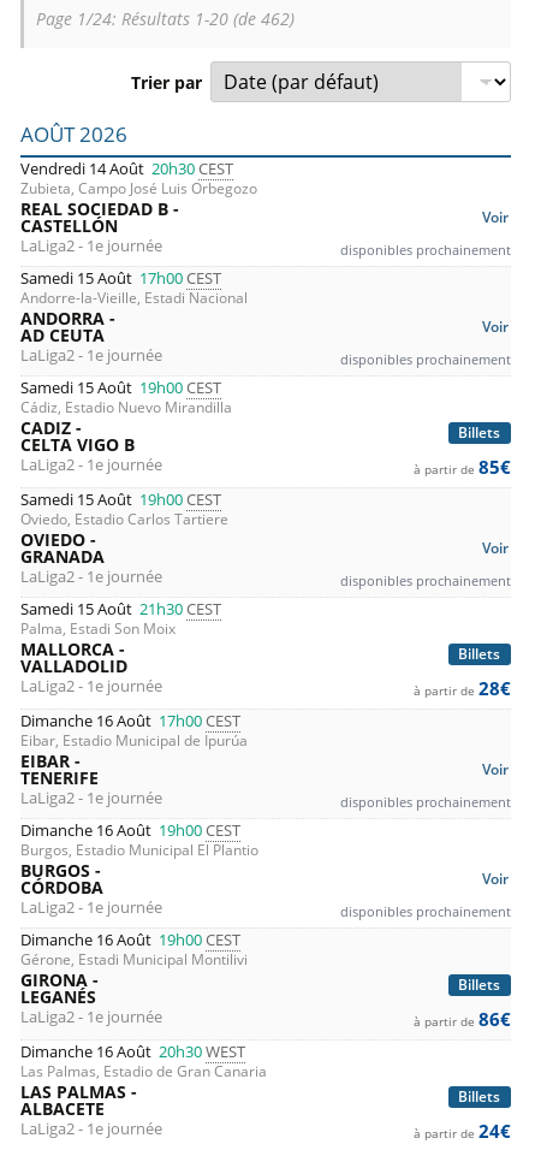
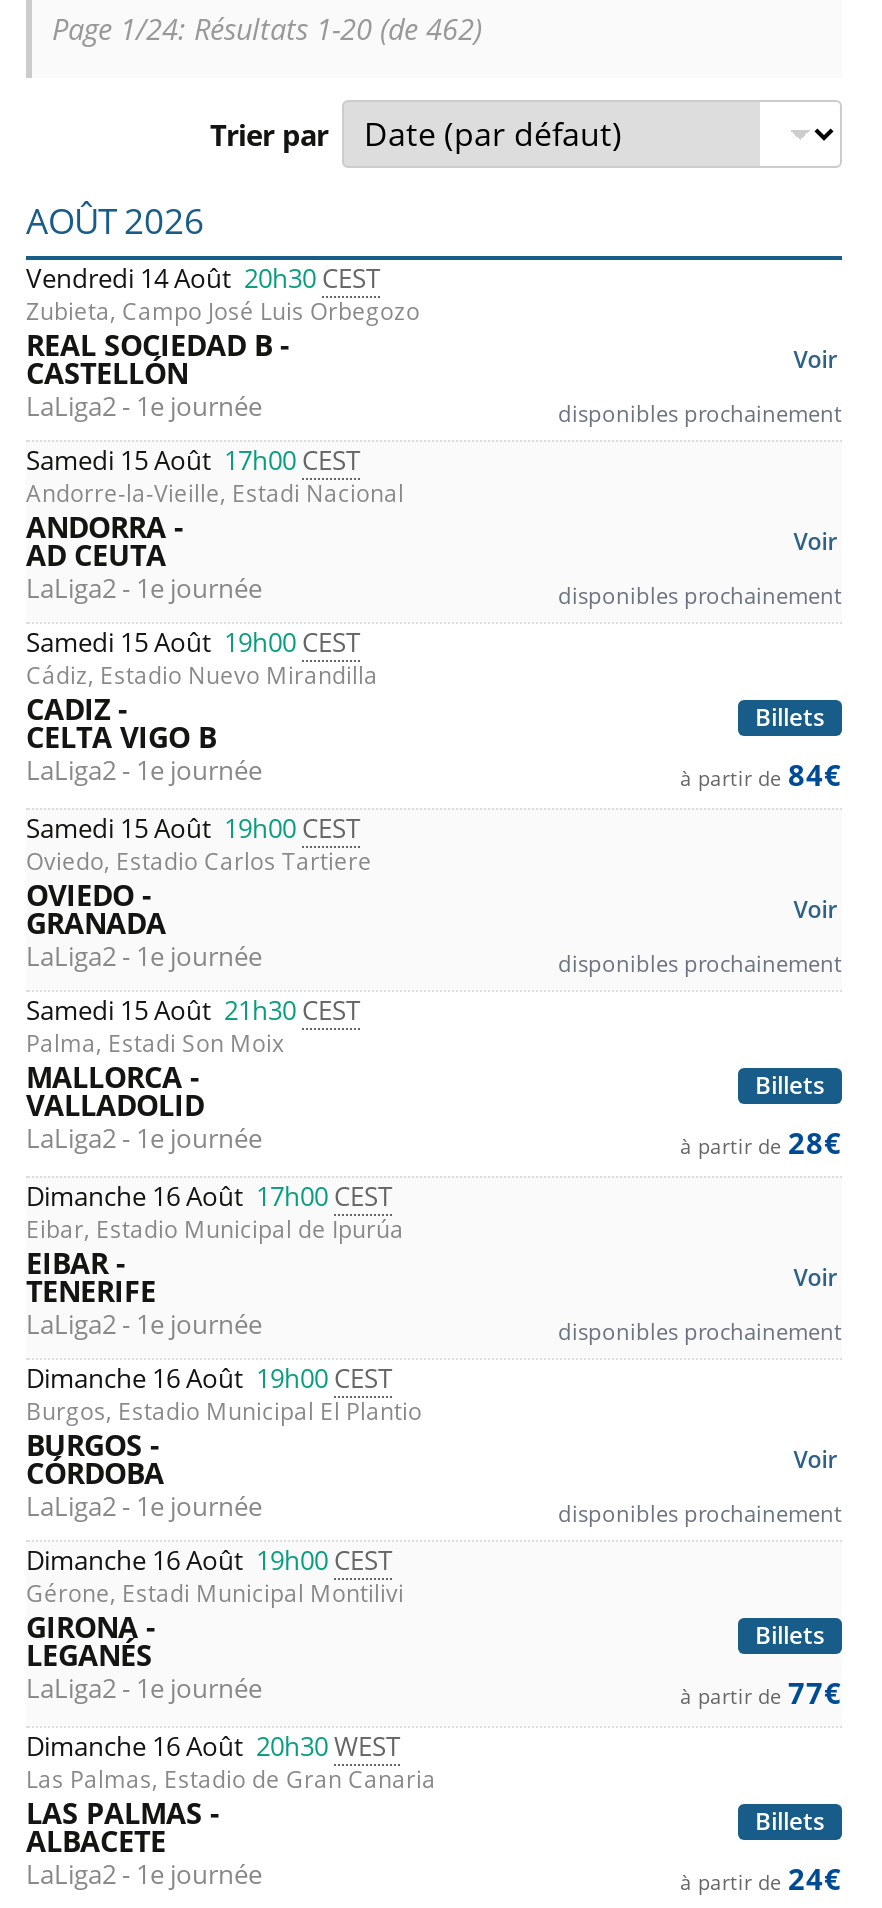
[414,455,511,479] à partir de 85€ -> [680,755,842,795] à partir de 84€
[414,1007,511,1031] à partir de 86€ -> [680,1673,842,1713] à partir de 77€

